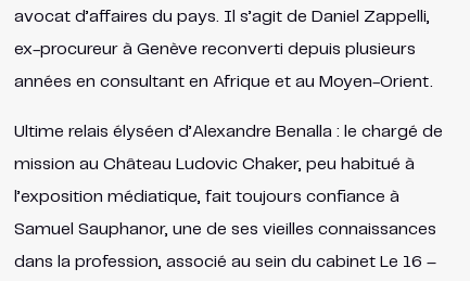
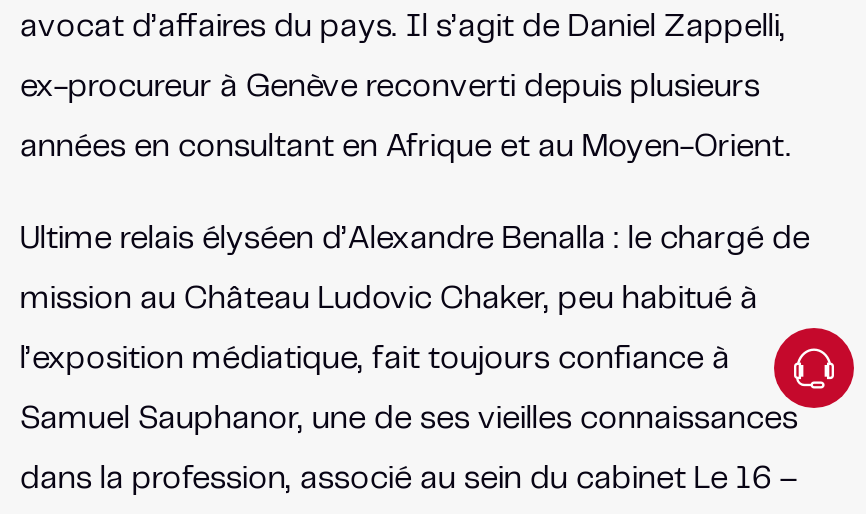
none -> [772,326,856,410] [image]

